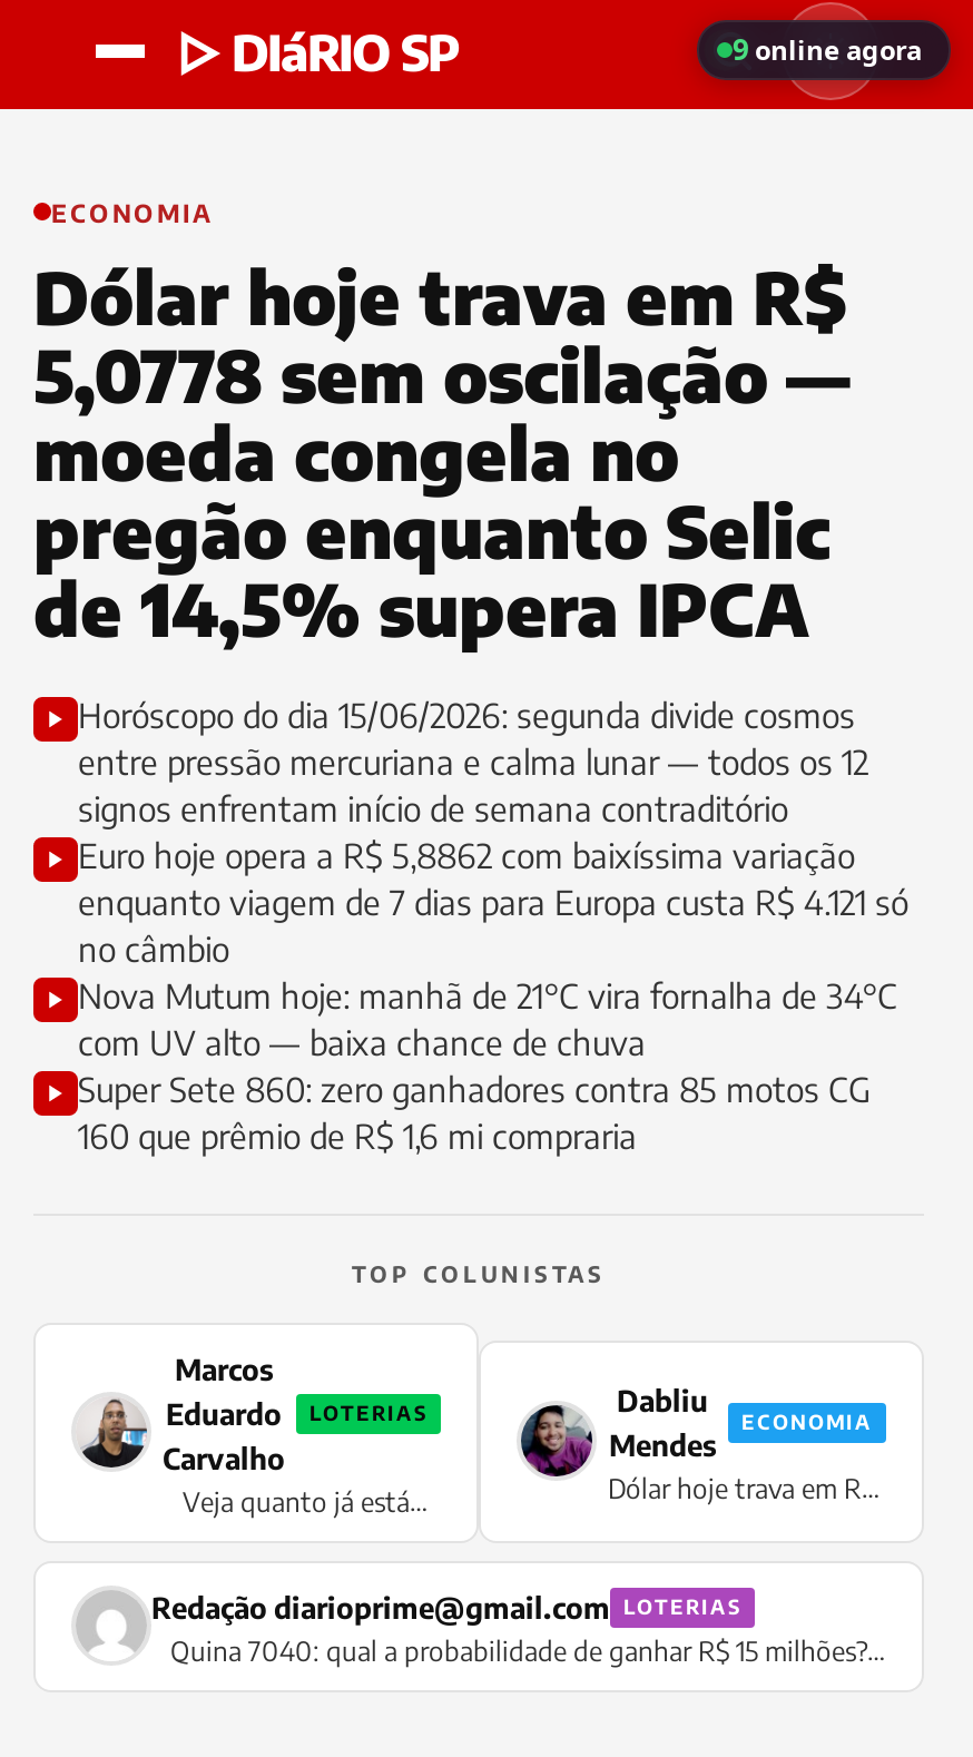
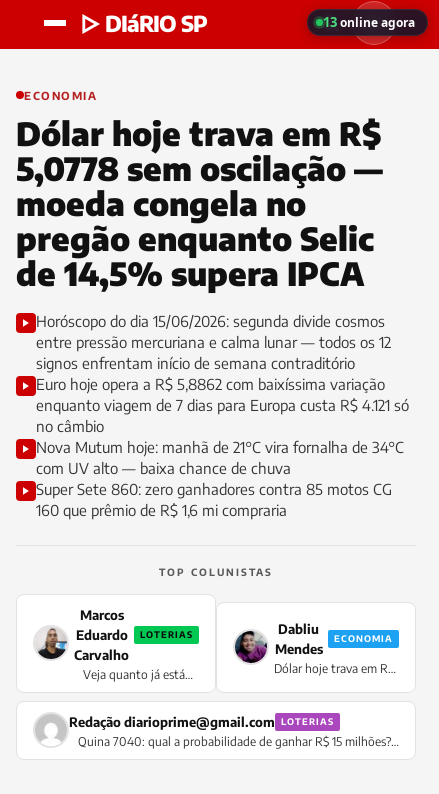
[733,29,922,69] 9 online agora -> [323,13,415,31] 13 online agora

